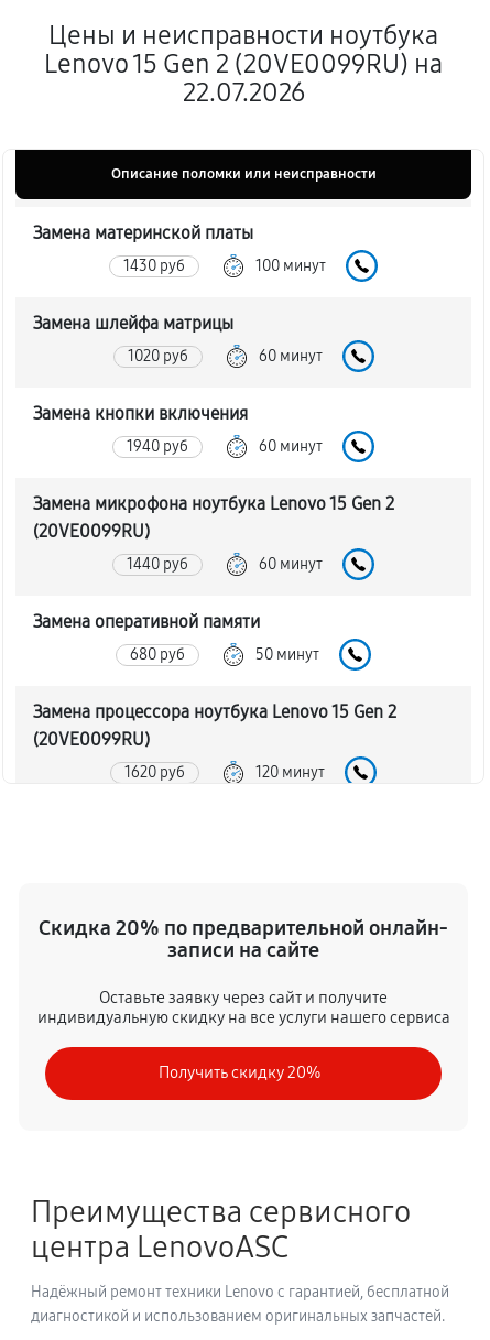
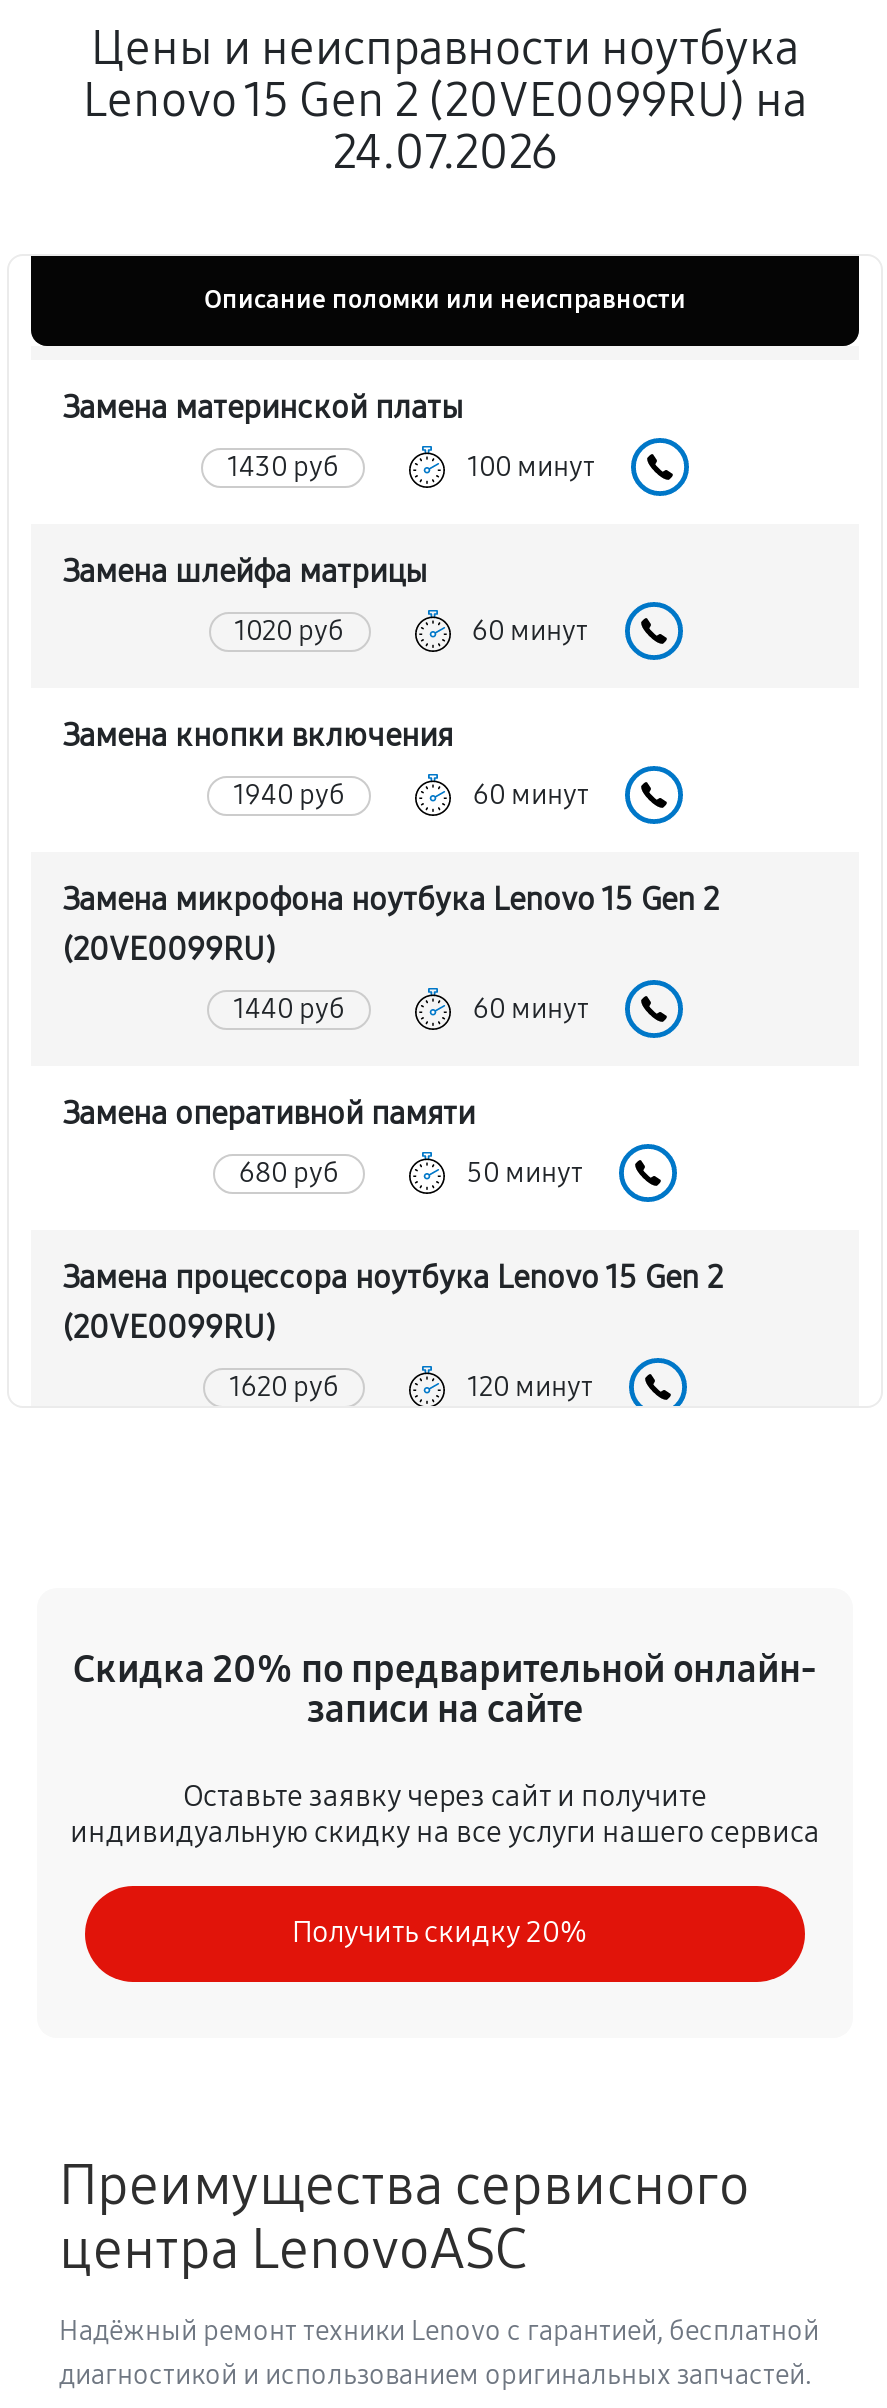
[182,77,304,108] 22.07.2026 -> [333,124,557,180] 24.07.2026

